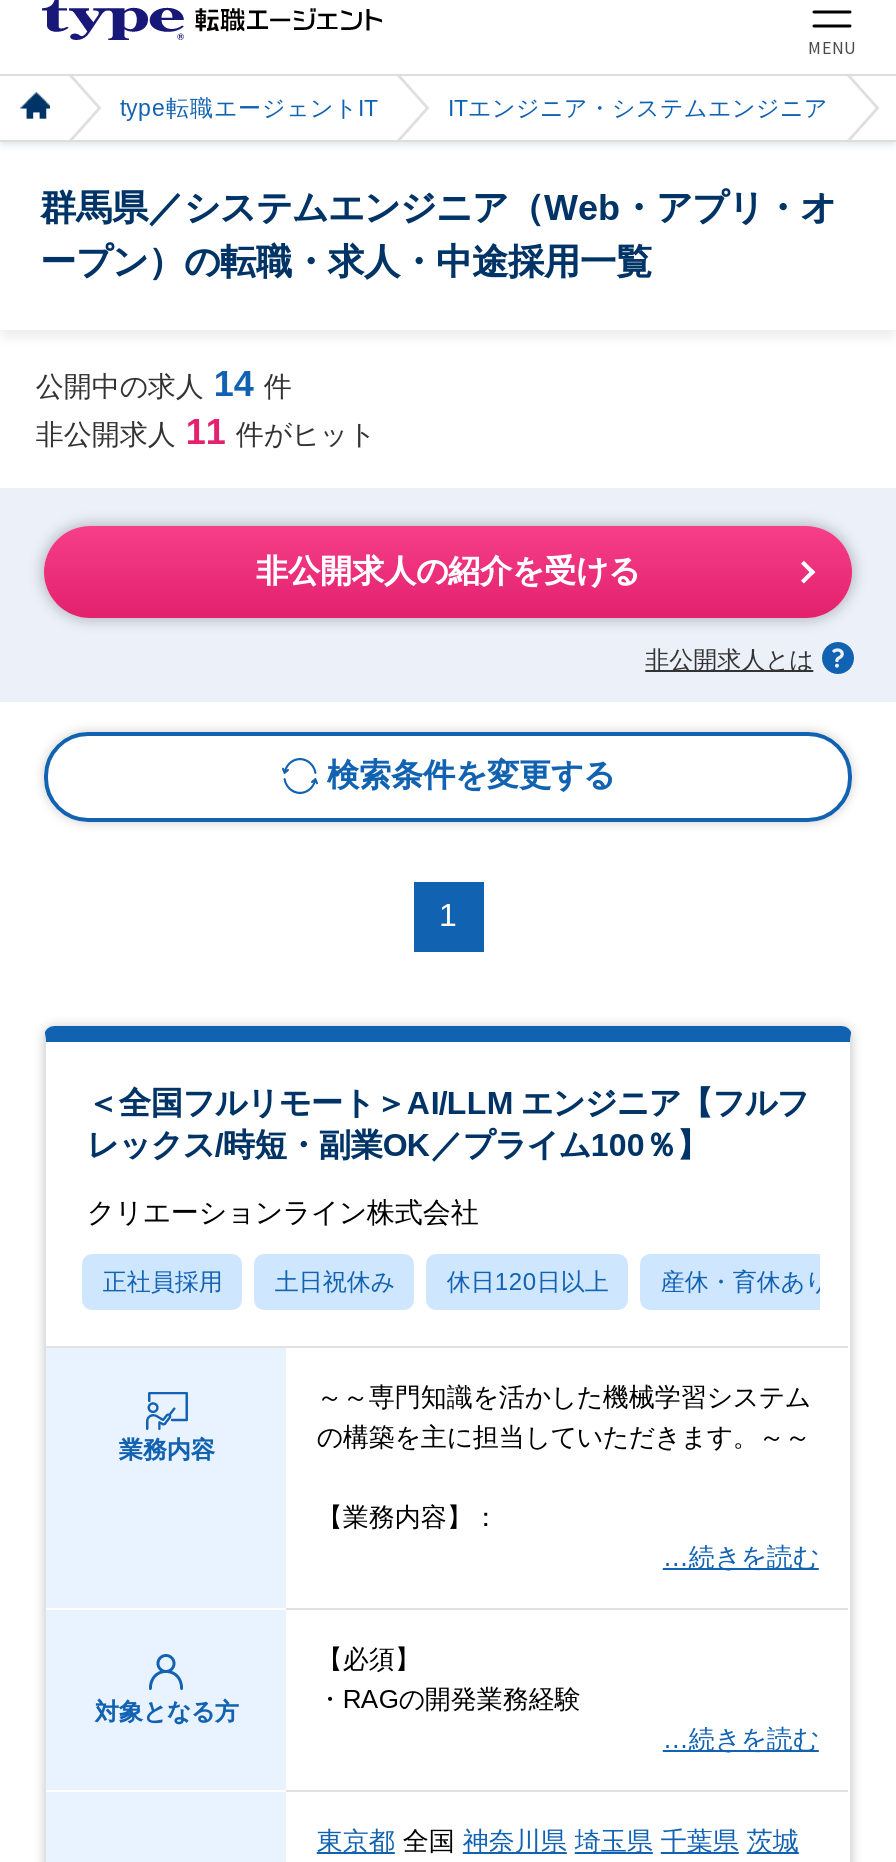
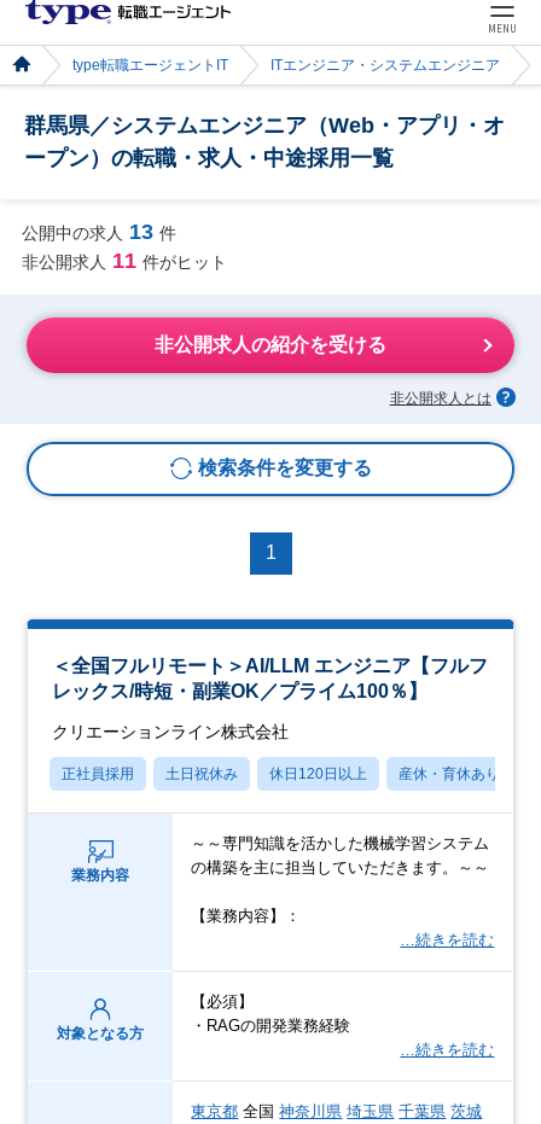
[36,364,292,404] 公開中の求人 14 件 -> [22,220,176,244] 公開中の求人 13 件

